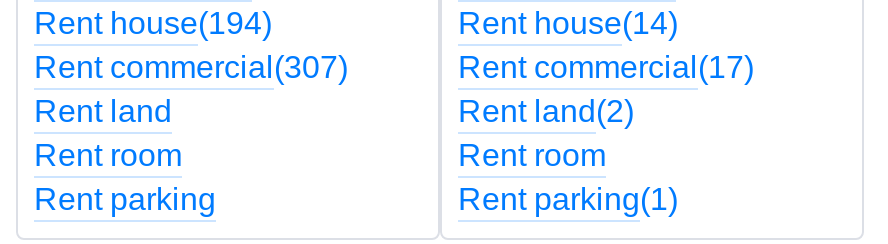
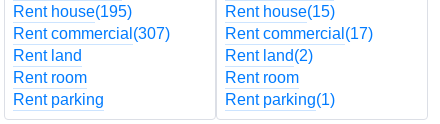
[34,6,272,40] Rent house(194) -> [13,3,132,20] Rent house(195)
[458,6,678,40] Rent house(14) -> [225,3,335,20] Rent house(15)

